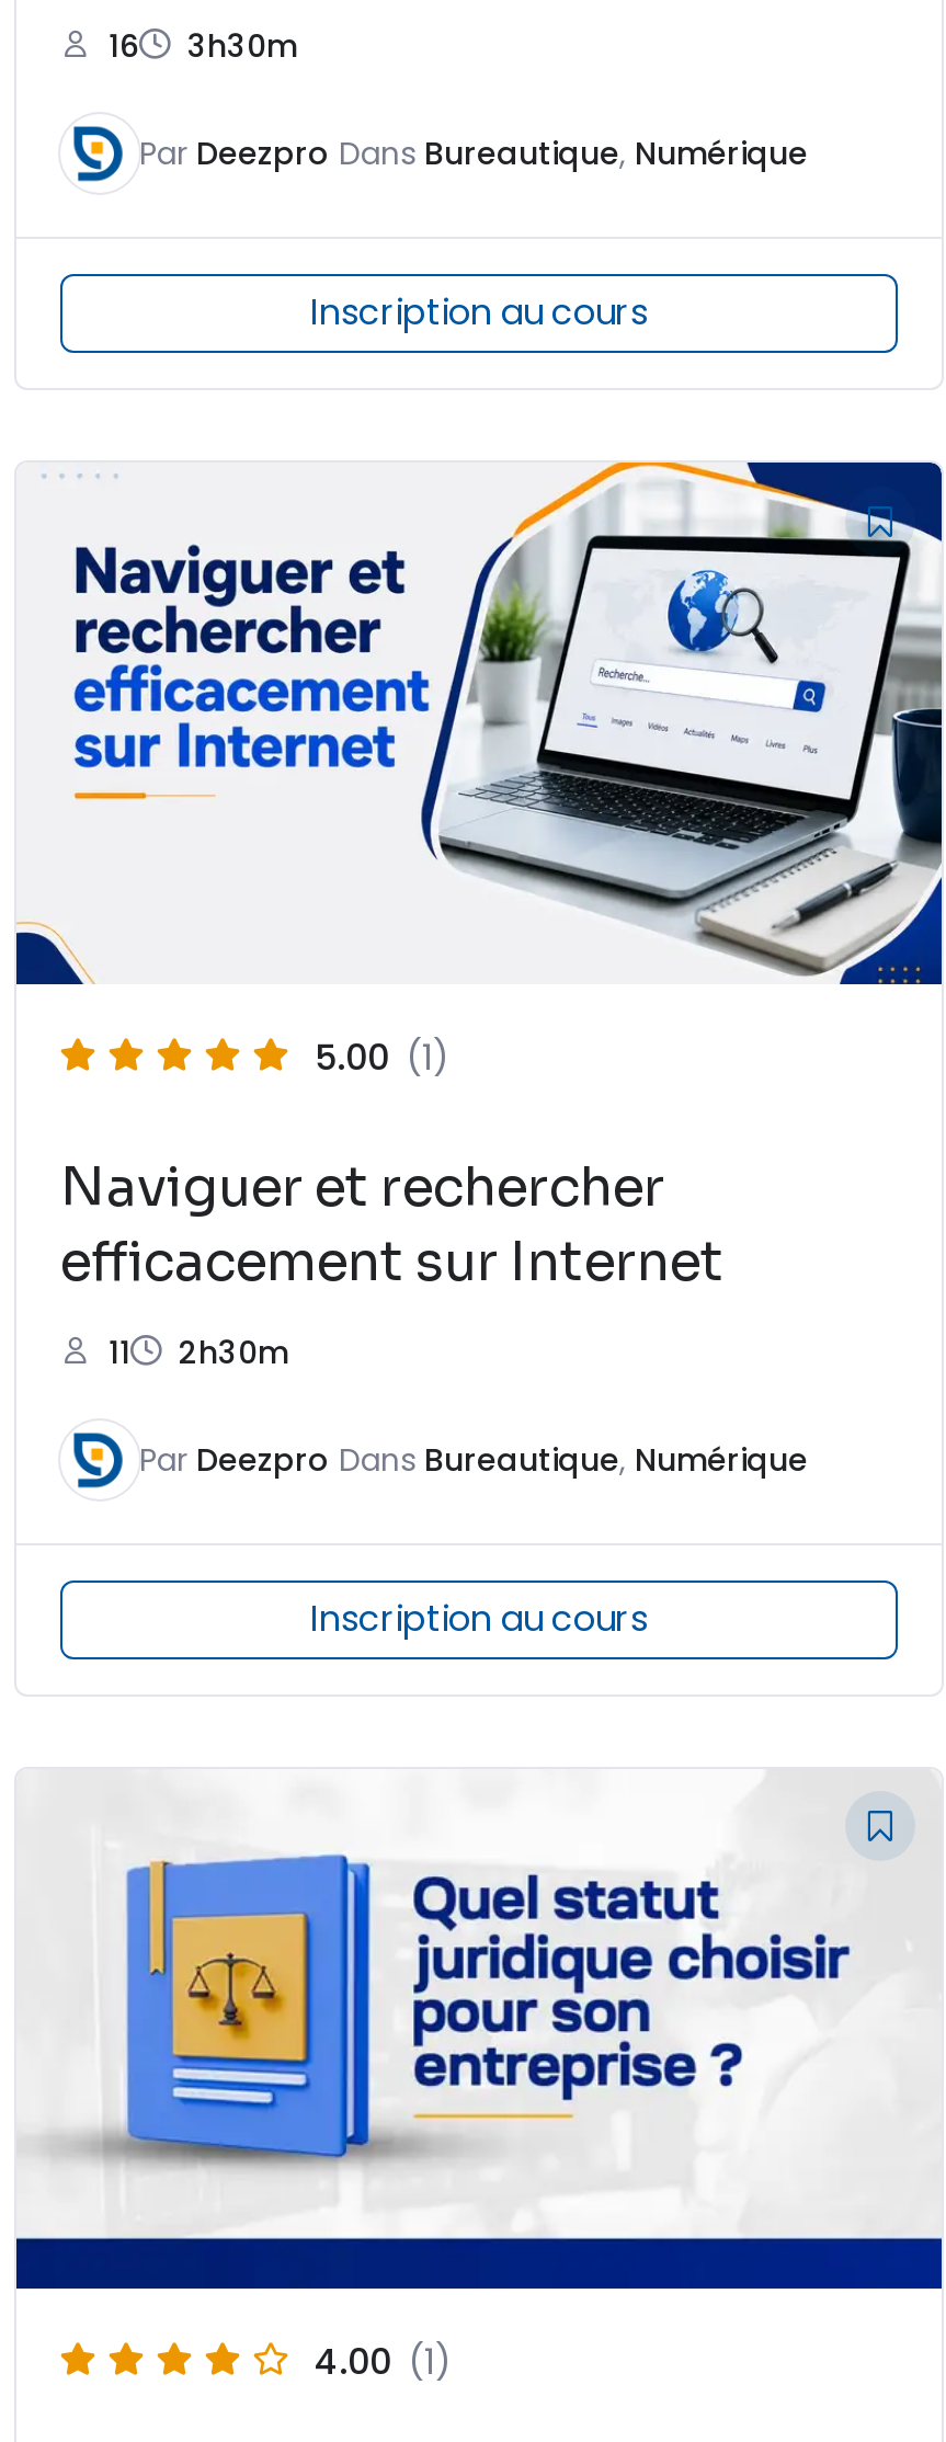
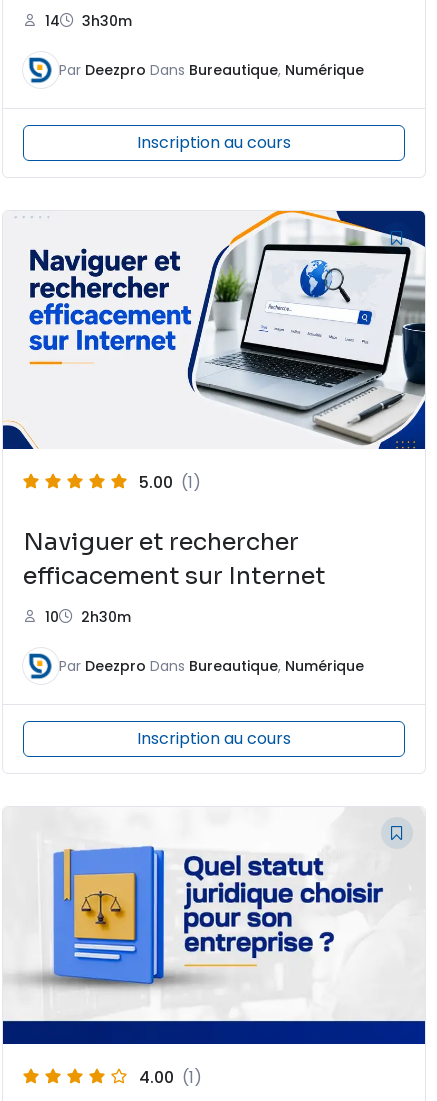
[109,25,297,68] 16 3h30m -> [45,11,132,31] 14 3h30m
[109,1330,288,1374] 11 2h30m -> [45,607,131,627] 10 2h30m

